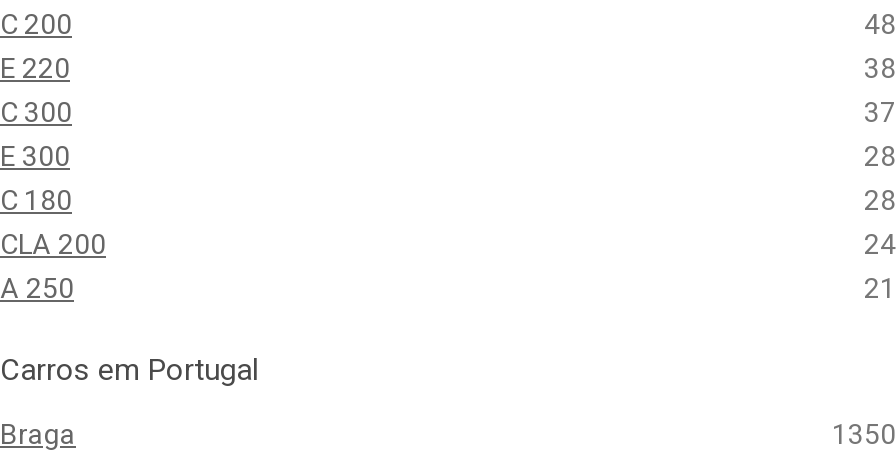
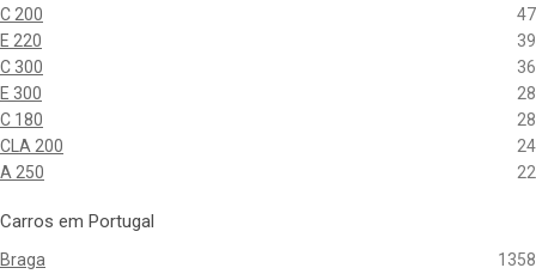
[864,8,896,40] 48 -> [517,5,536,24] 47
[864,52,896,84] 38 -> [517,31,536,50] 39
[864,96,896,128] 37 -> [517,57,536,77] 36
[864,272,896,304] 21 -> [517,163,536,182] 22
[832,418,896,450] 1350 -> [498,250,536,269] 1358

